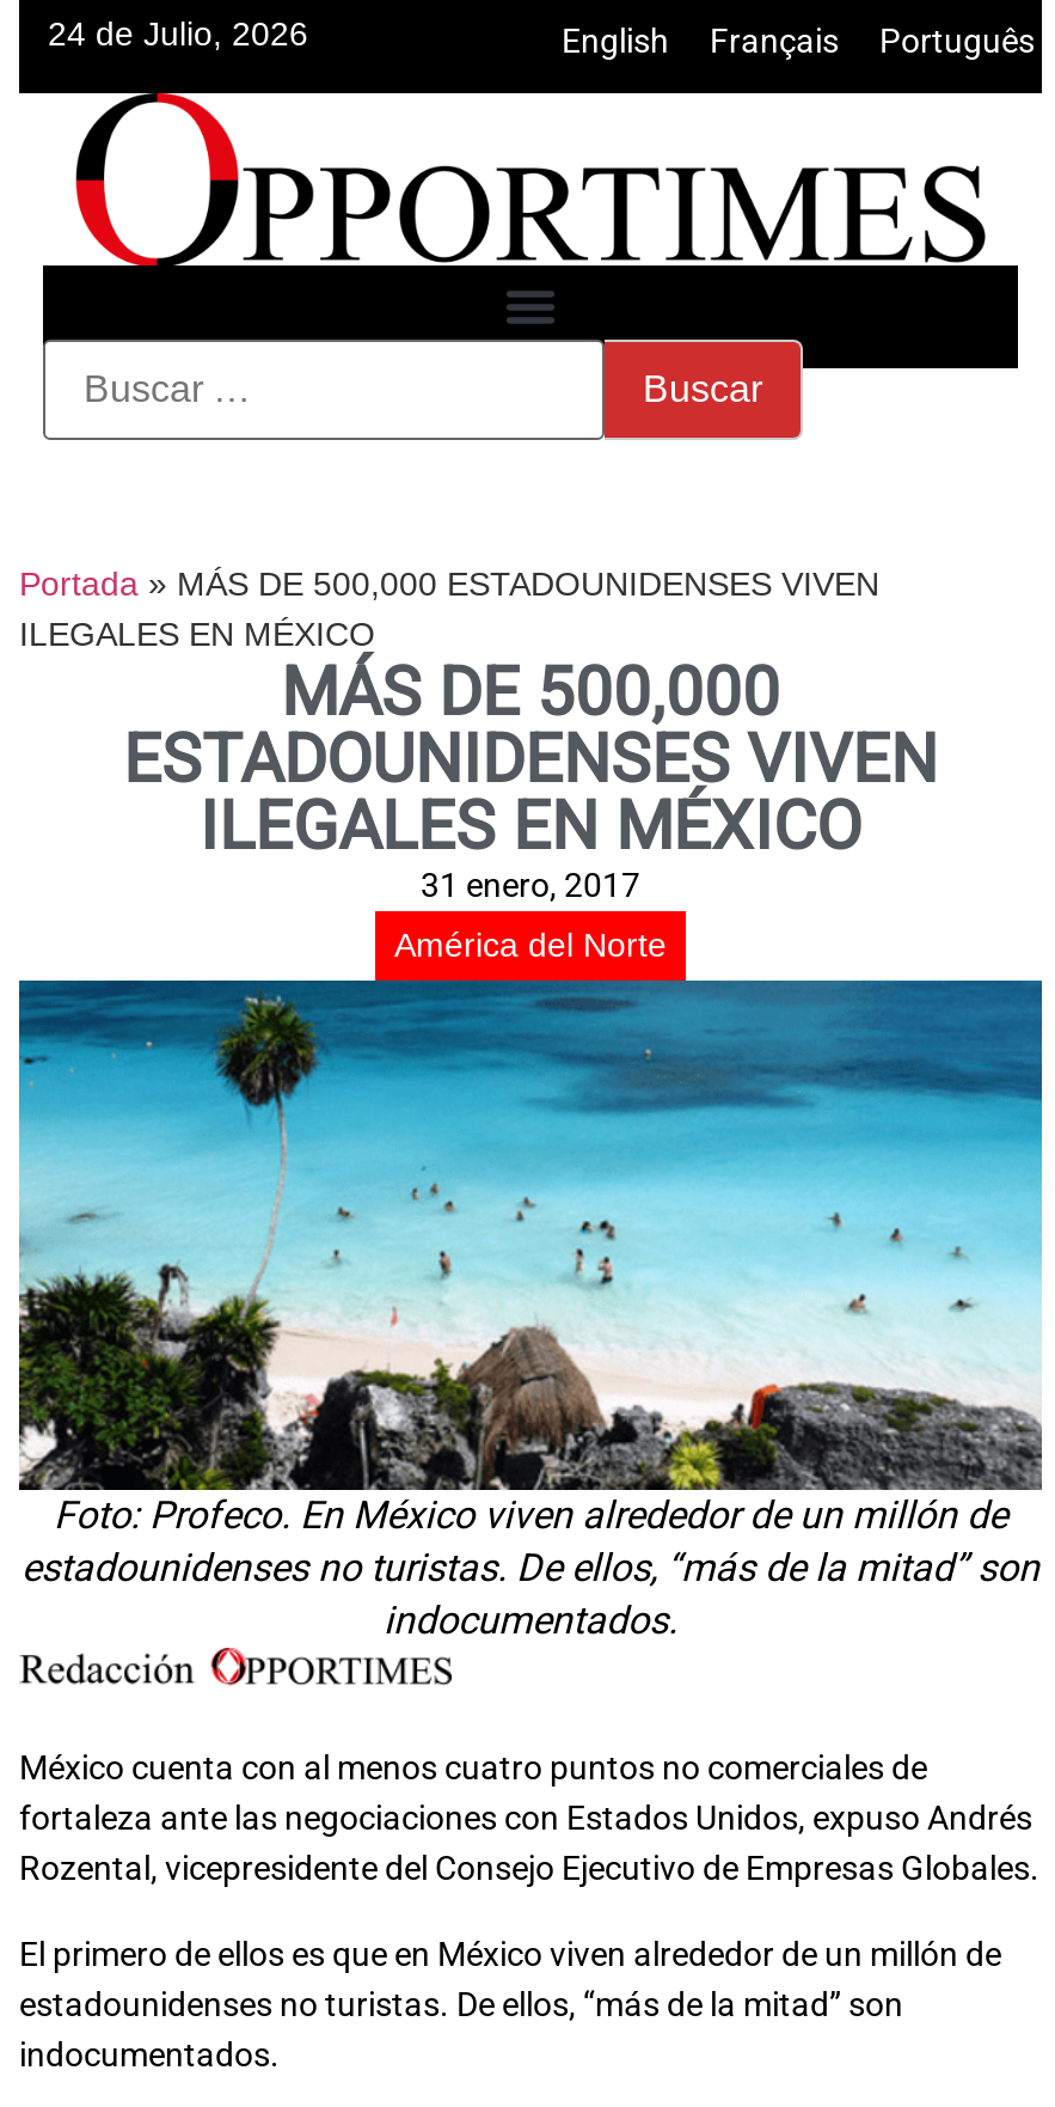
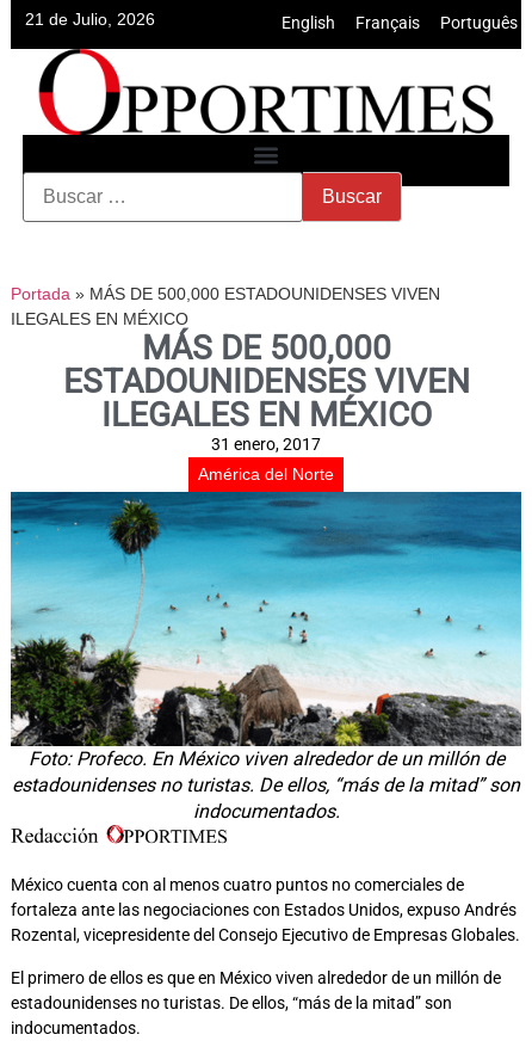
[48,14,308,53] 24 de Julio, 2026 -> [25,10,155,29] 21 de Julio, 2026

